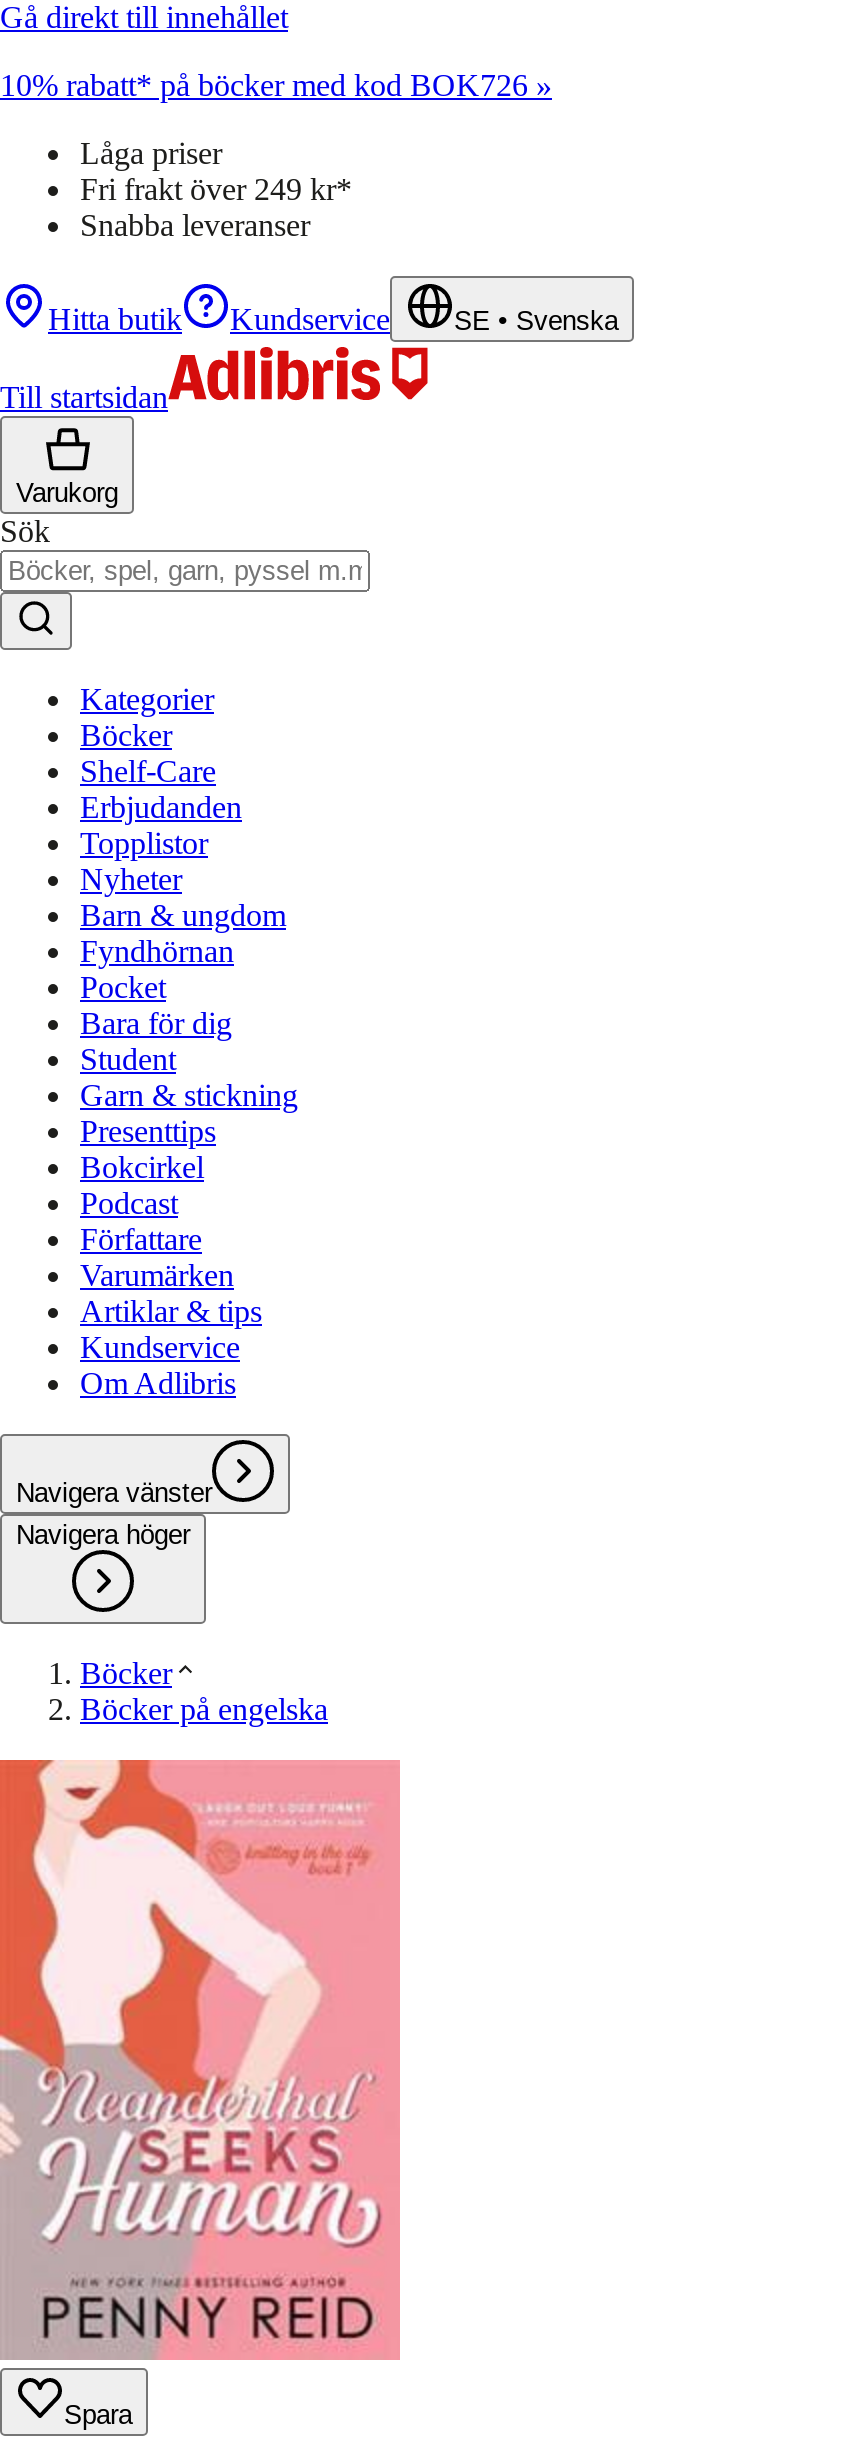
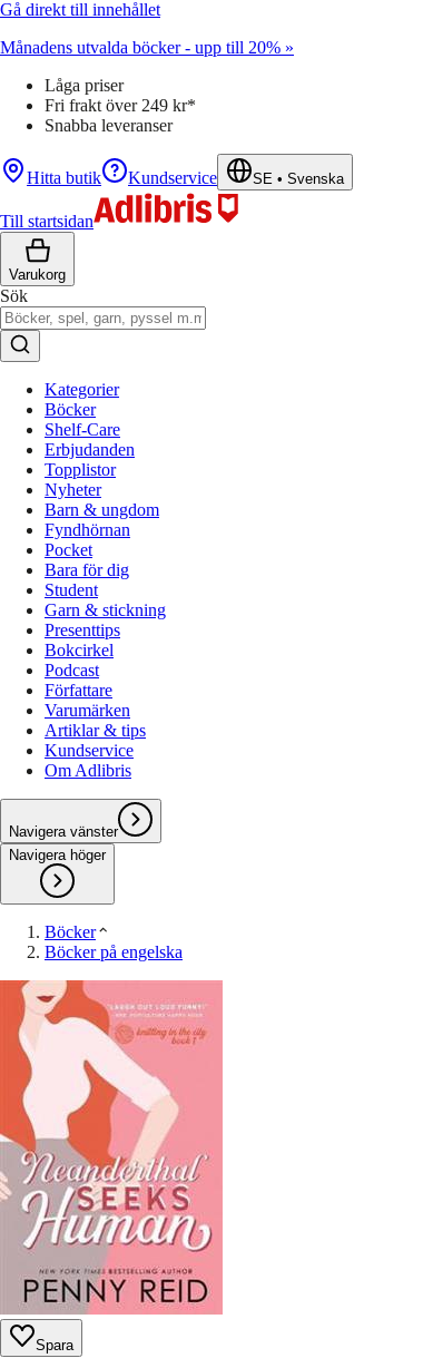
[0,68,552,102] 10% rabatt* på böcker med kod BOK726 » -> [0,38,294,57] Månadens utvalda böcker - upp till 20% »

